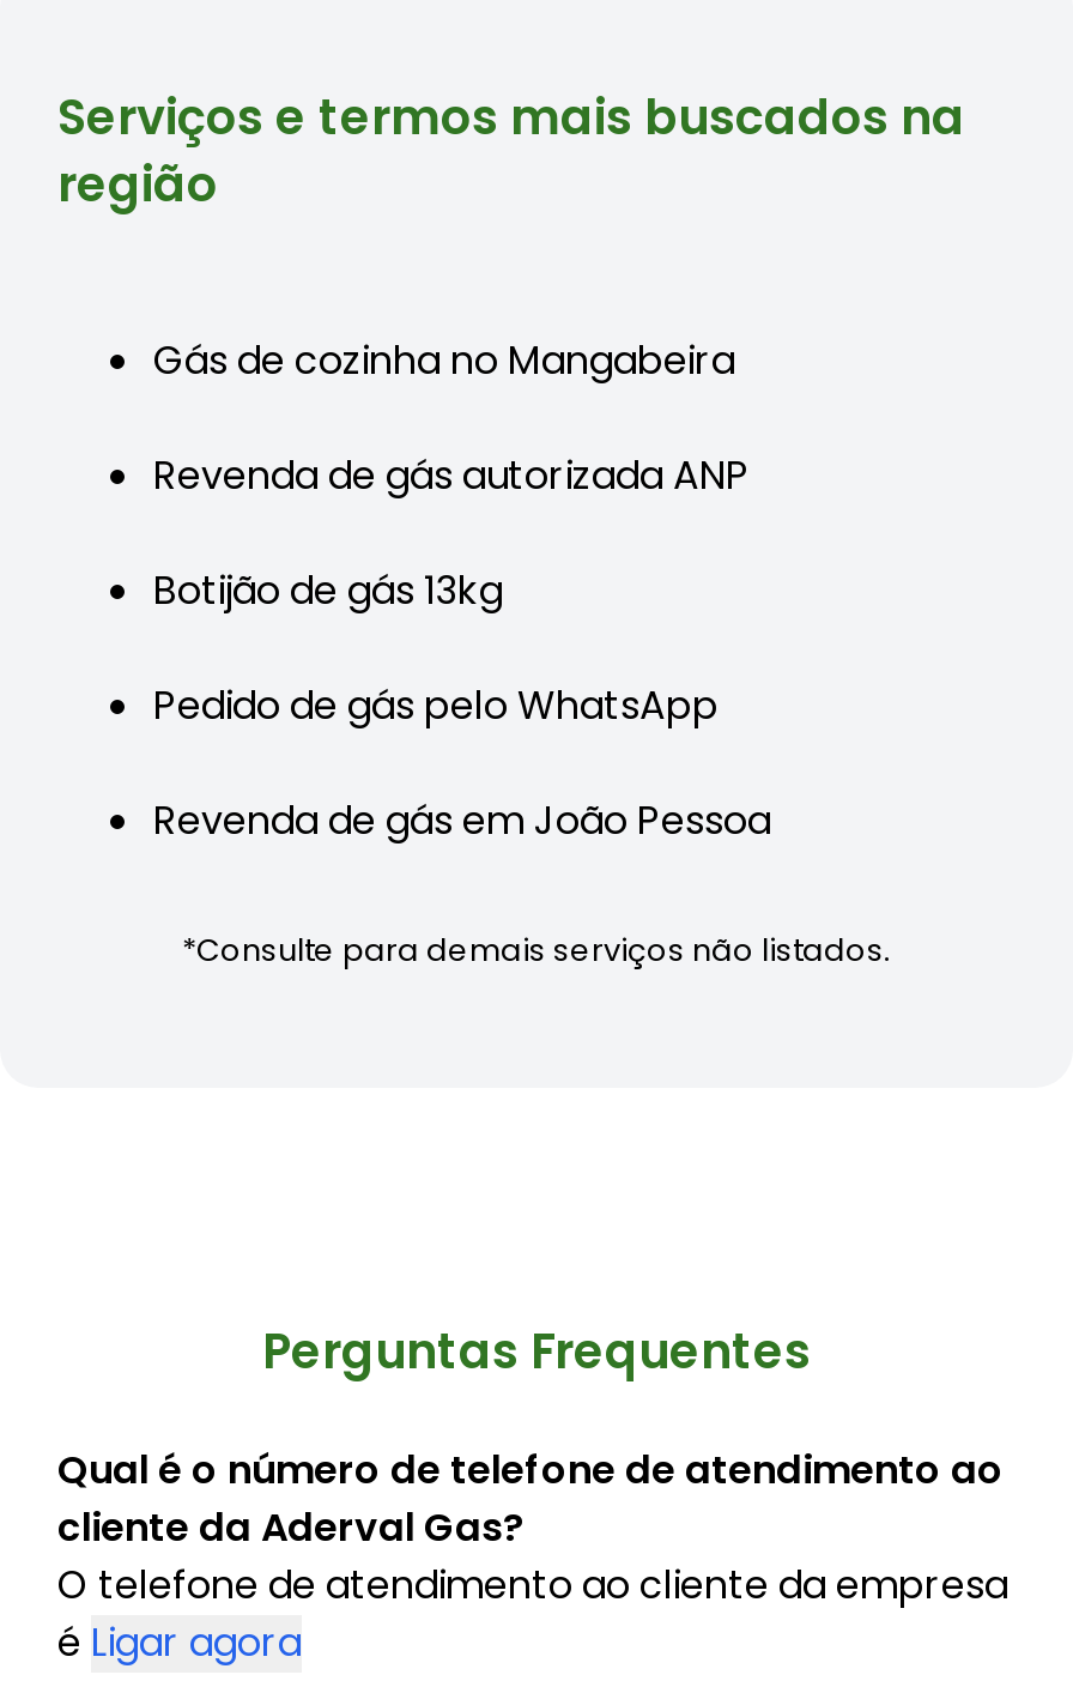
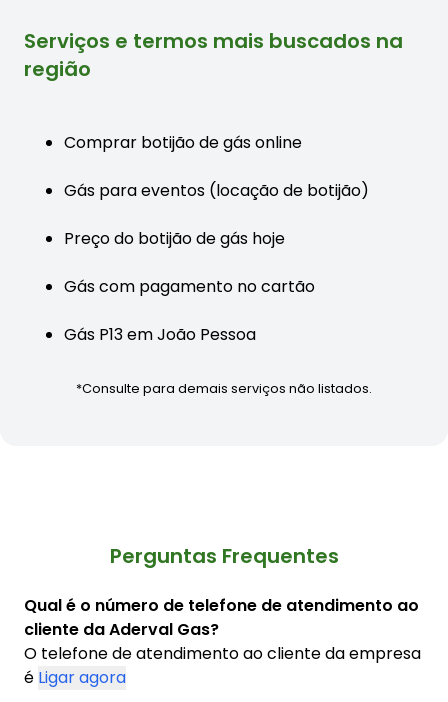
[153,334,735,389] Gás de cozinha no Mangabeira -> [64,131,302,154] Comprar botijão de gás online
[153,449,750,504] Revenda de gás autorizada ANP -> [64,179,369,202] Gás para eventos (locação de botijão)
[153,564,503,619] Botijão de gás 13kg -> [64,227,285,250] Preço do botijão de gás hoje
[153,679,719,734] Pedido de gás pelo WhatsApp -> [64,275,315,298] Gás com pagamento no cartão
[153,794,771,849] Revenda de gás em João Pessoa -> [64,323,256,346] Gás P13 em João Pessoa

